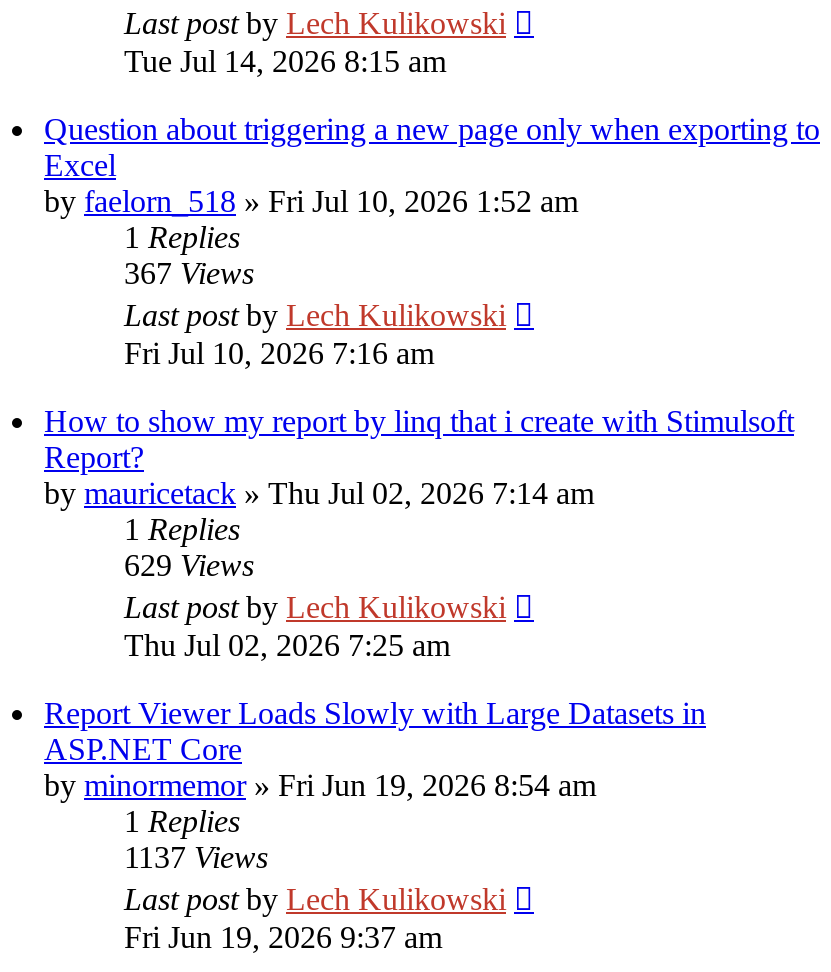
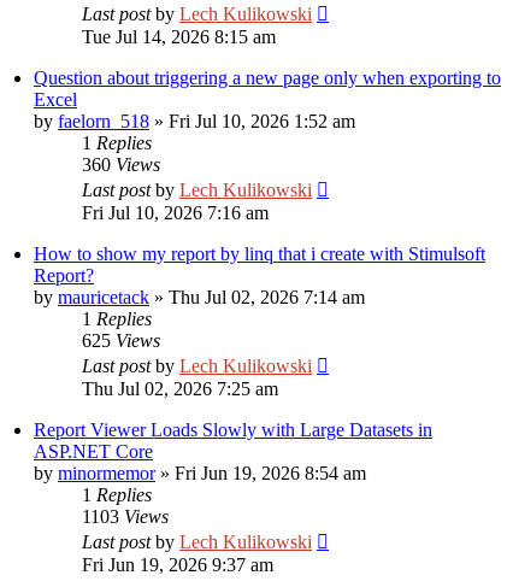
[124,256,254,290] 367 Views -> [82,154,160,175] 360 Views
[124,548,254,582] 629 Views -> [82,330,160,351] 625 Views
[124,840,268,874] 1137 Views -> [82,506,169,527] 1103 Views

